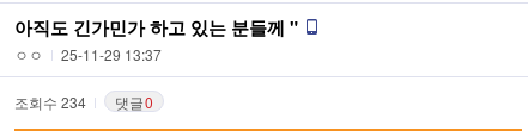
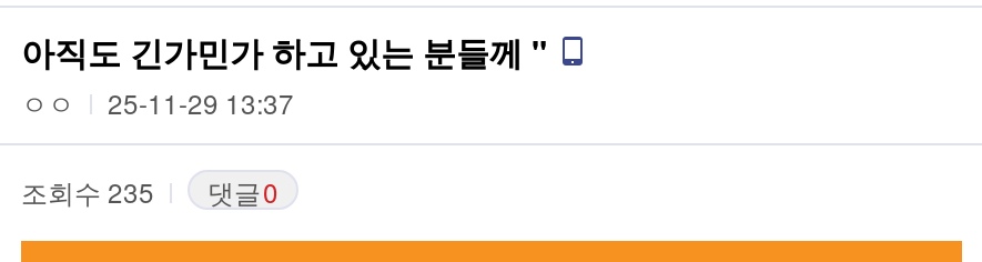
[14,92,153,112] 조회수 234 댓글0 -> [21,173,279,210] 조회수 235 댓글0

